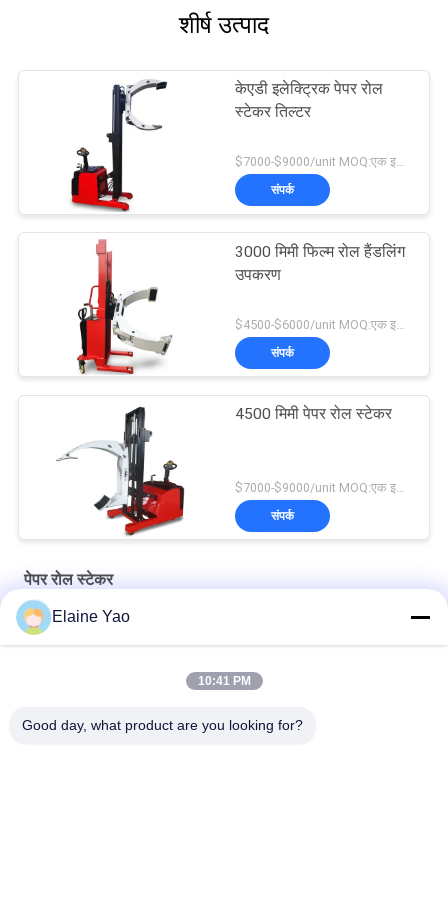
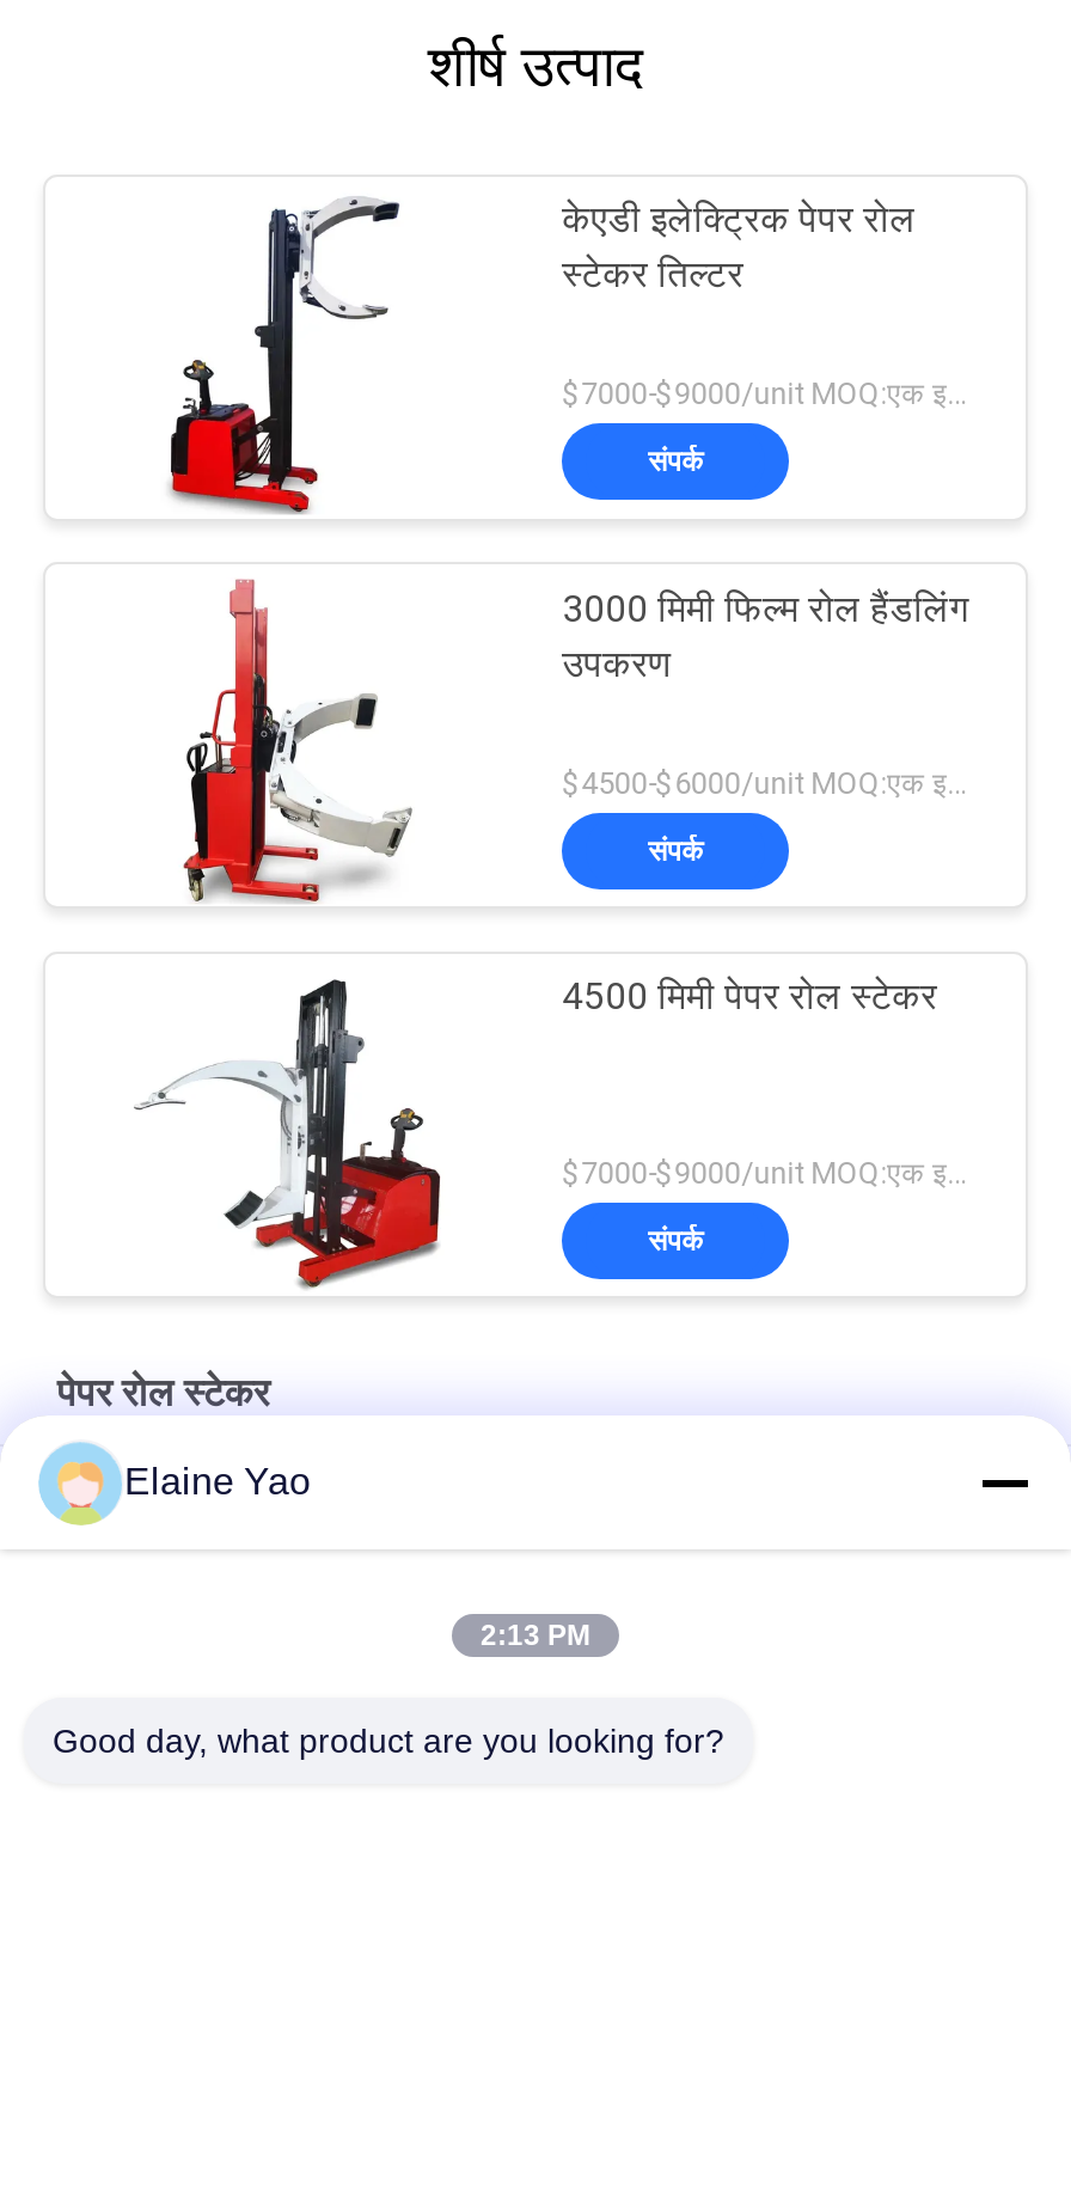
[197,674,250,688] 10:41 PM -> [481,1619,590,1652] 2:13 PM

